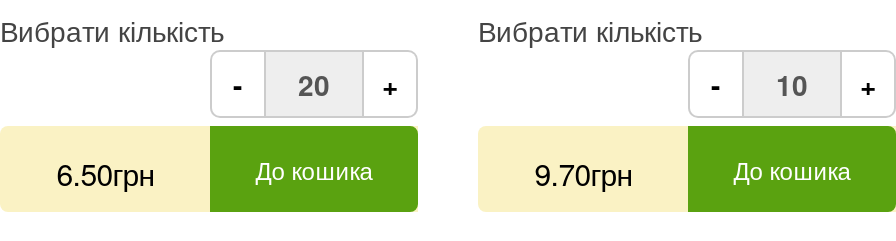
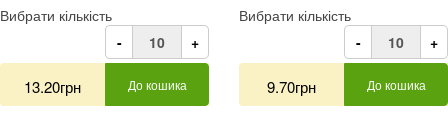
[56,152,154,194] 6.50грн -> [24,76,81,97] 13.20грн

